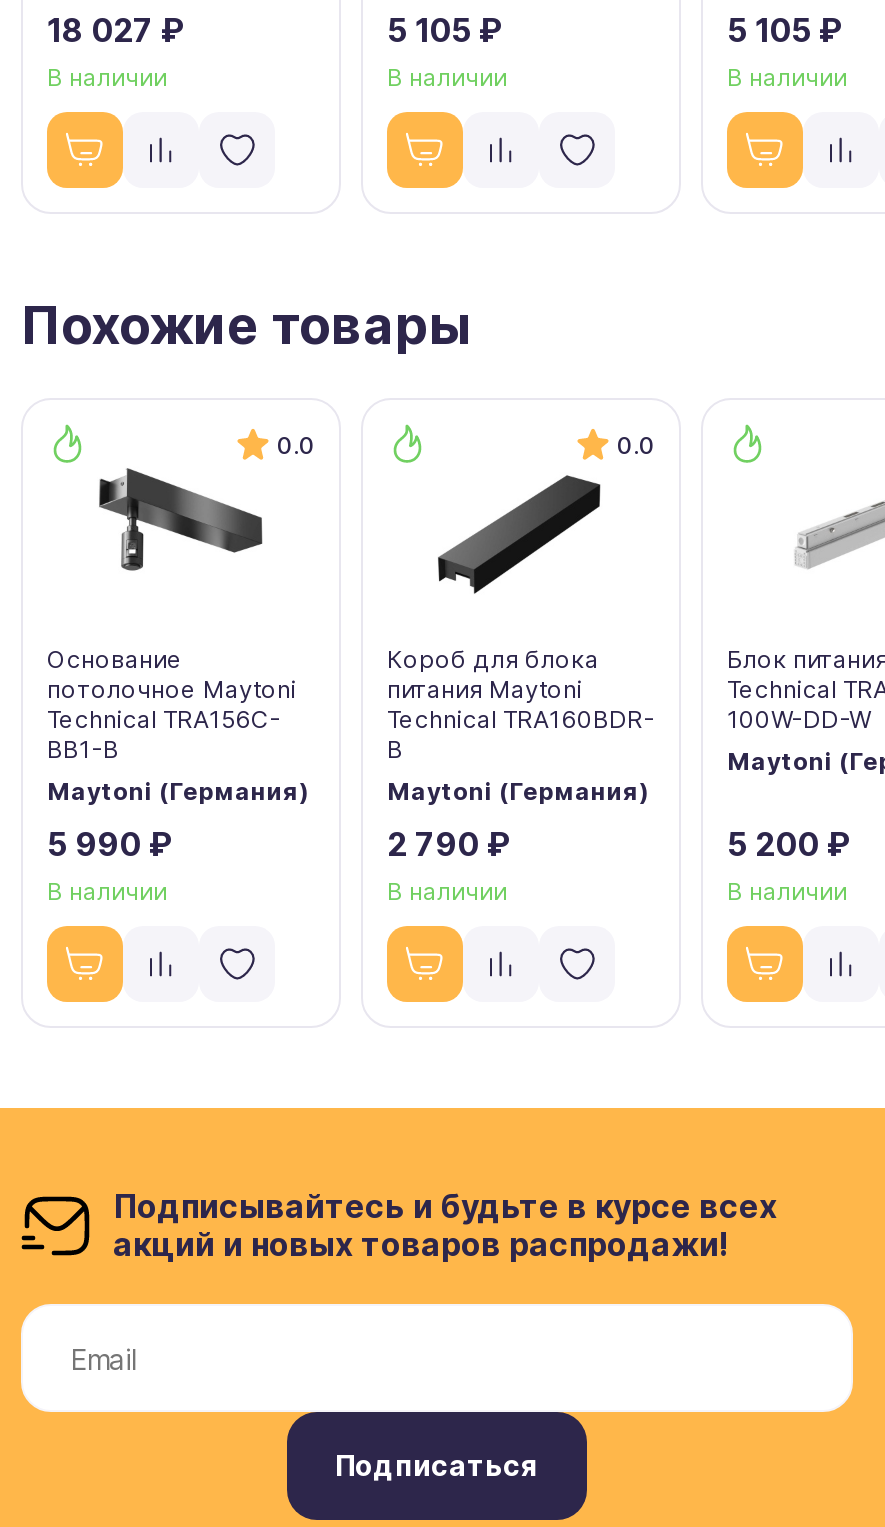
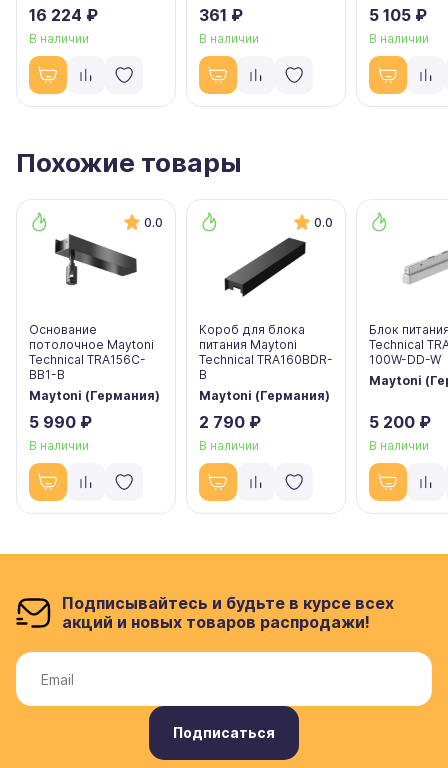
[47,10,185,50] 18 027 ₽ -> [29,5,98,25] 16 224 ₽
[387,10,503,50] 5 105 ₽ -> [199,5,243,25] 361 ₽

